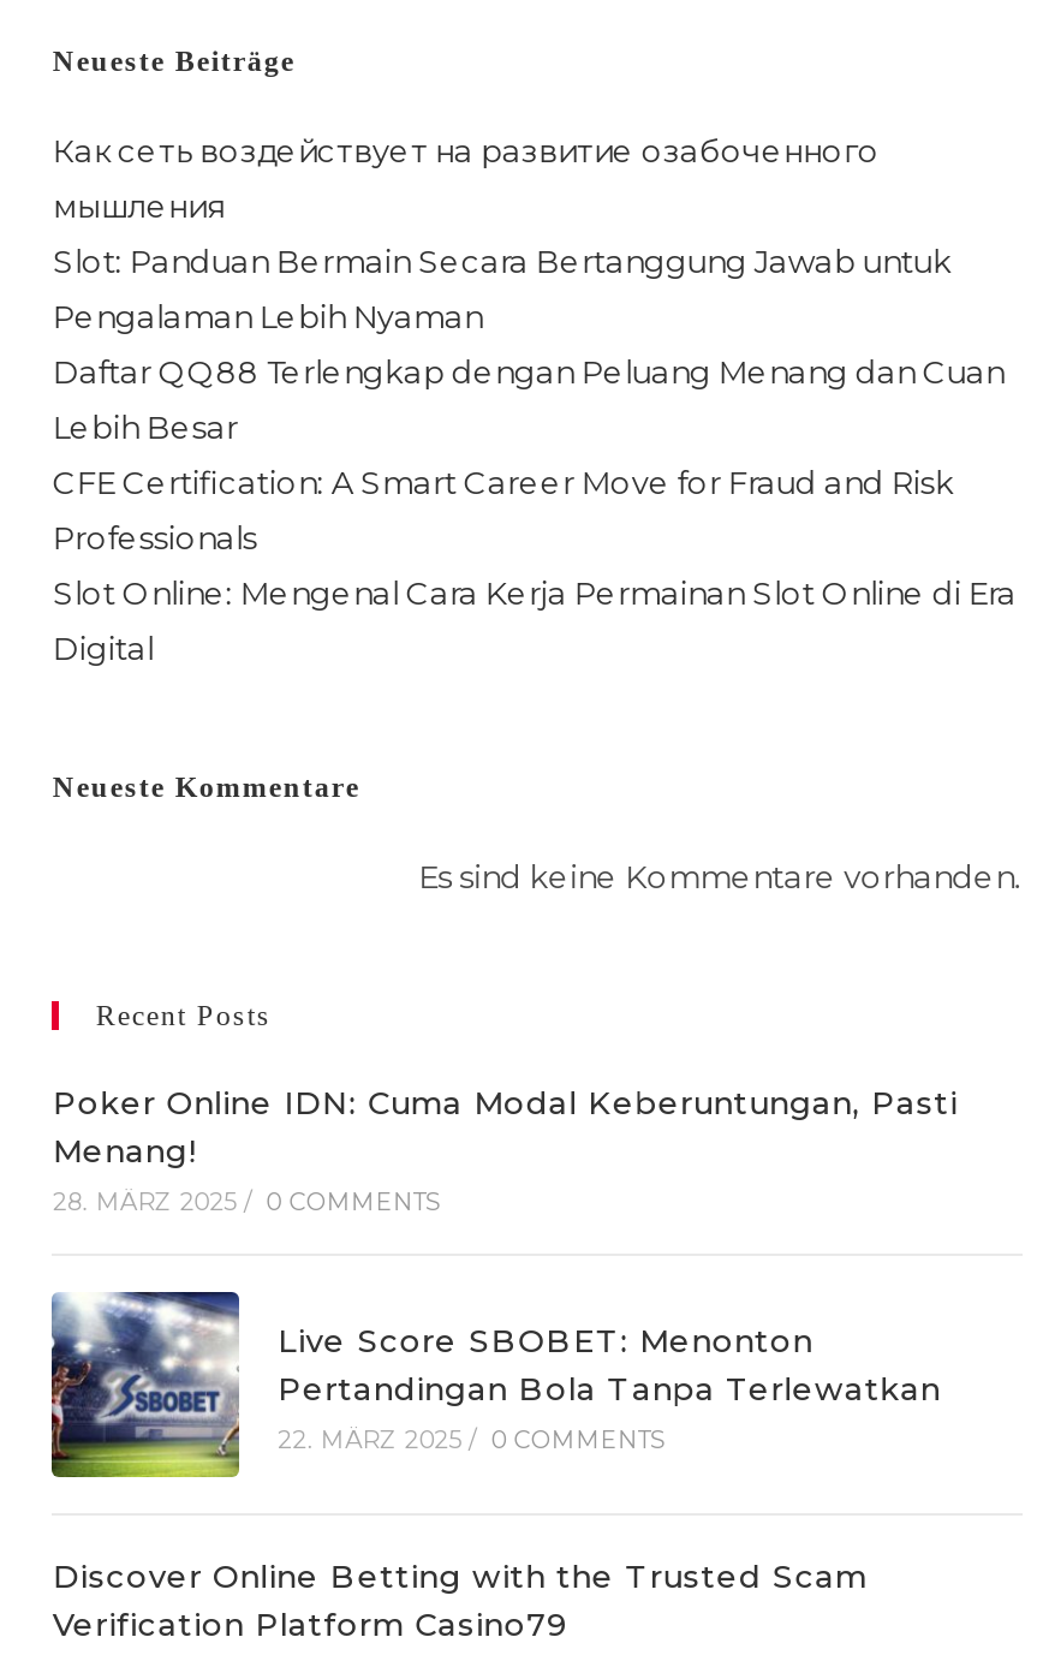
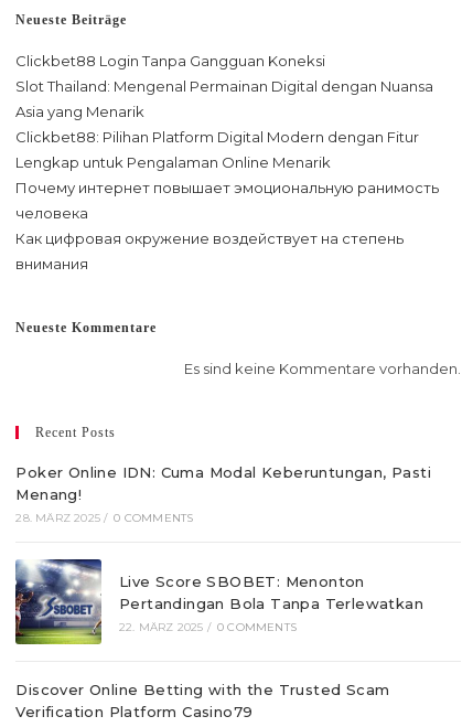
[53,131,1016,667] Как сеть воздействует на развитие озабоченного | мышления | Slot: Panduan Bermain Secara Bertanggung Jawab untuk | Pengalaman Lebih Nyaman | Daftar QQ88 Terlengkap dengan Peluang Menang dan Cuan | Lebih Besar | CFE Certification: A Smart Career Move for Fraud and Risk | Professionals | Slot Online: Mengenal Cara Kerja Permainan Slot Online di Era | Digital -> [16,52,439,272] Clickbet88 Login Tanpa Gangguan Koneksi | Slot Thailand: Mengenal Permainan Digital dengan Nuansa | Asia yang Menarik | Clickbet88: Pilihan Platform Digital Modern dengan Fitur | Lengkap untuk Pengalaman Online Menarik | Почему интернет повышает эмоциональную ранимость | человека | Как цифровая окружение воздействует на степень | внимания

